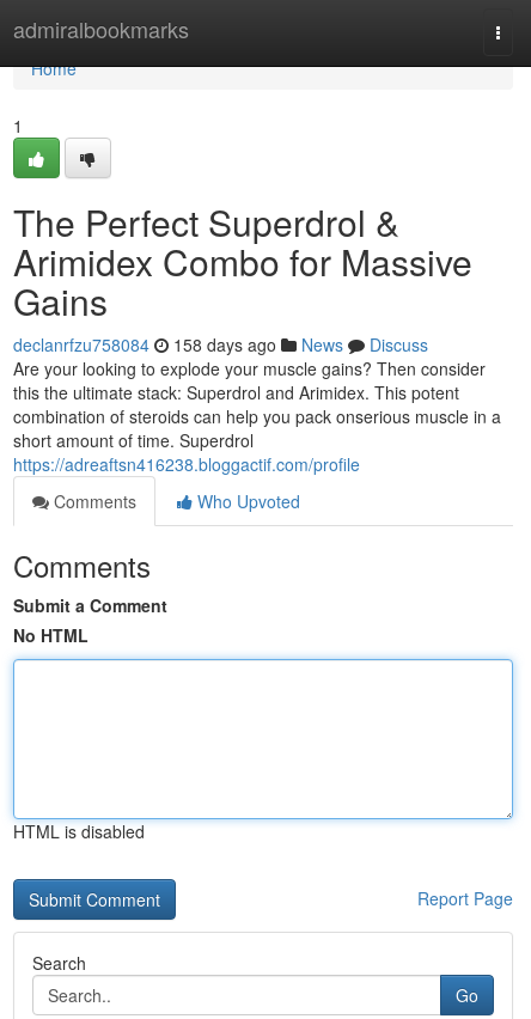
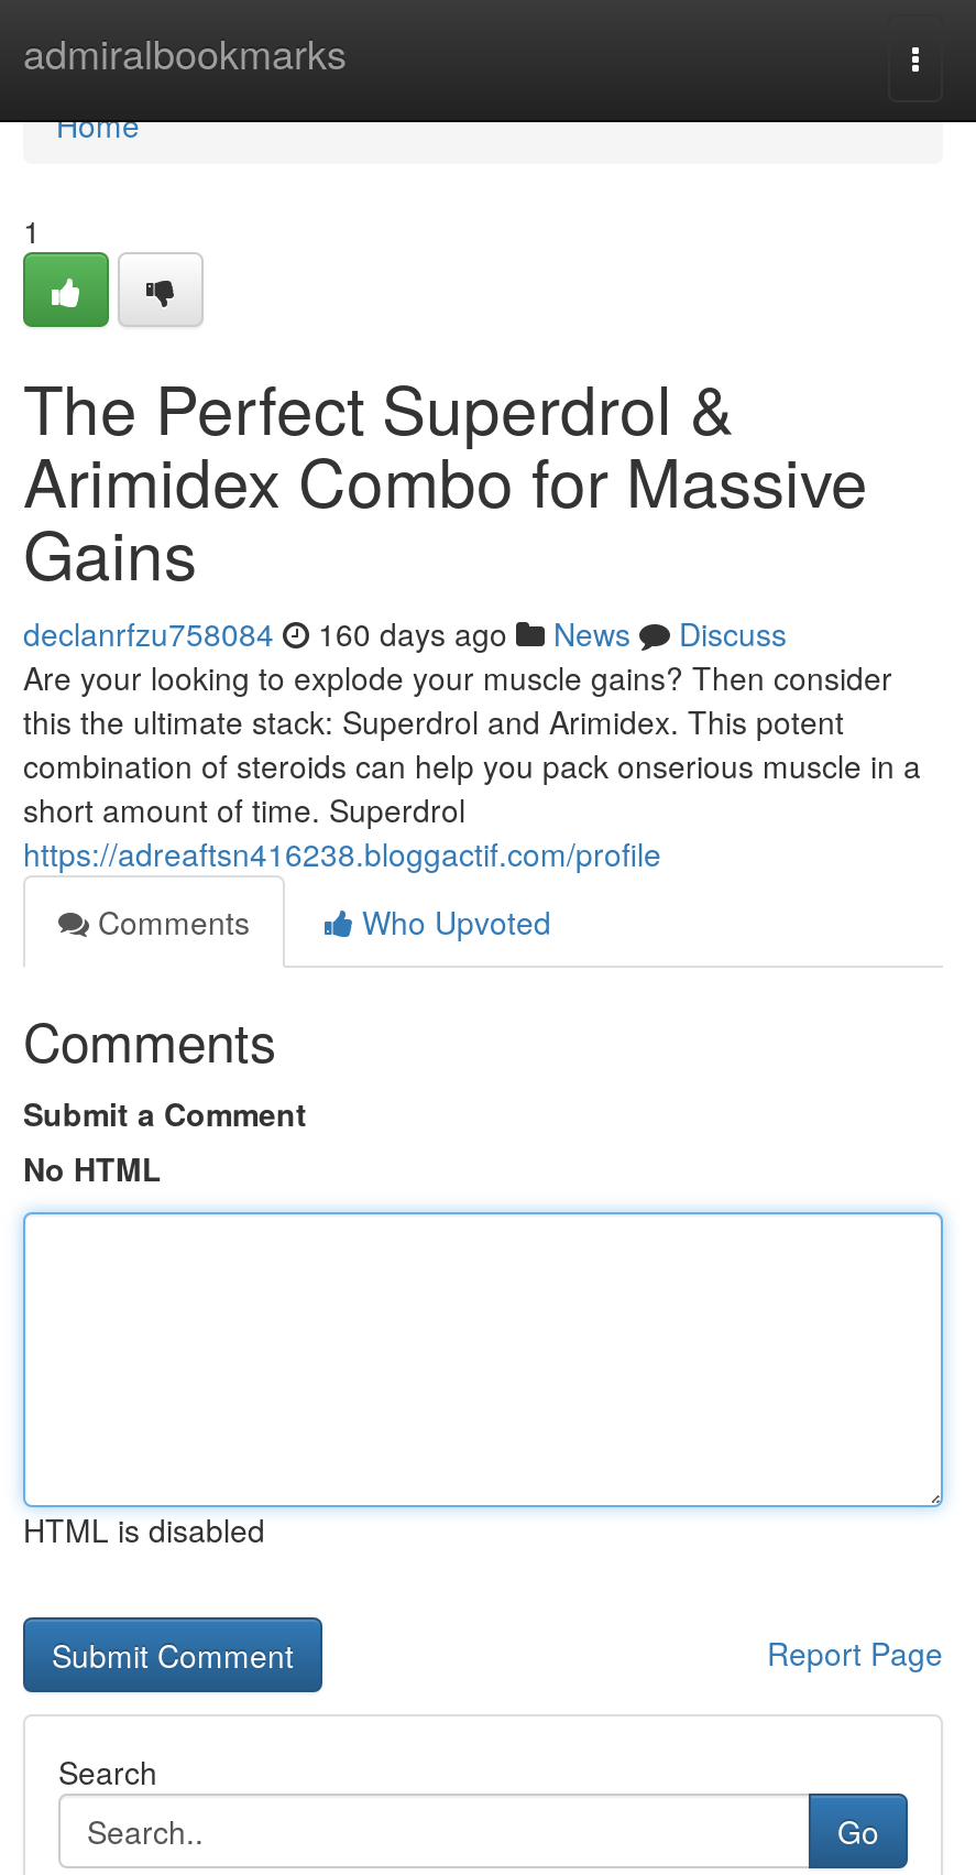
[13,332,428,356] declanrfzu758084 158 days ago News Discuss -> [23,611,787,655] declanrfzu758084 160 days ago News Discuss

